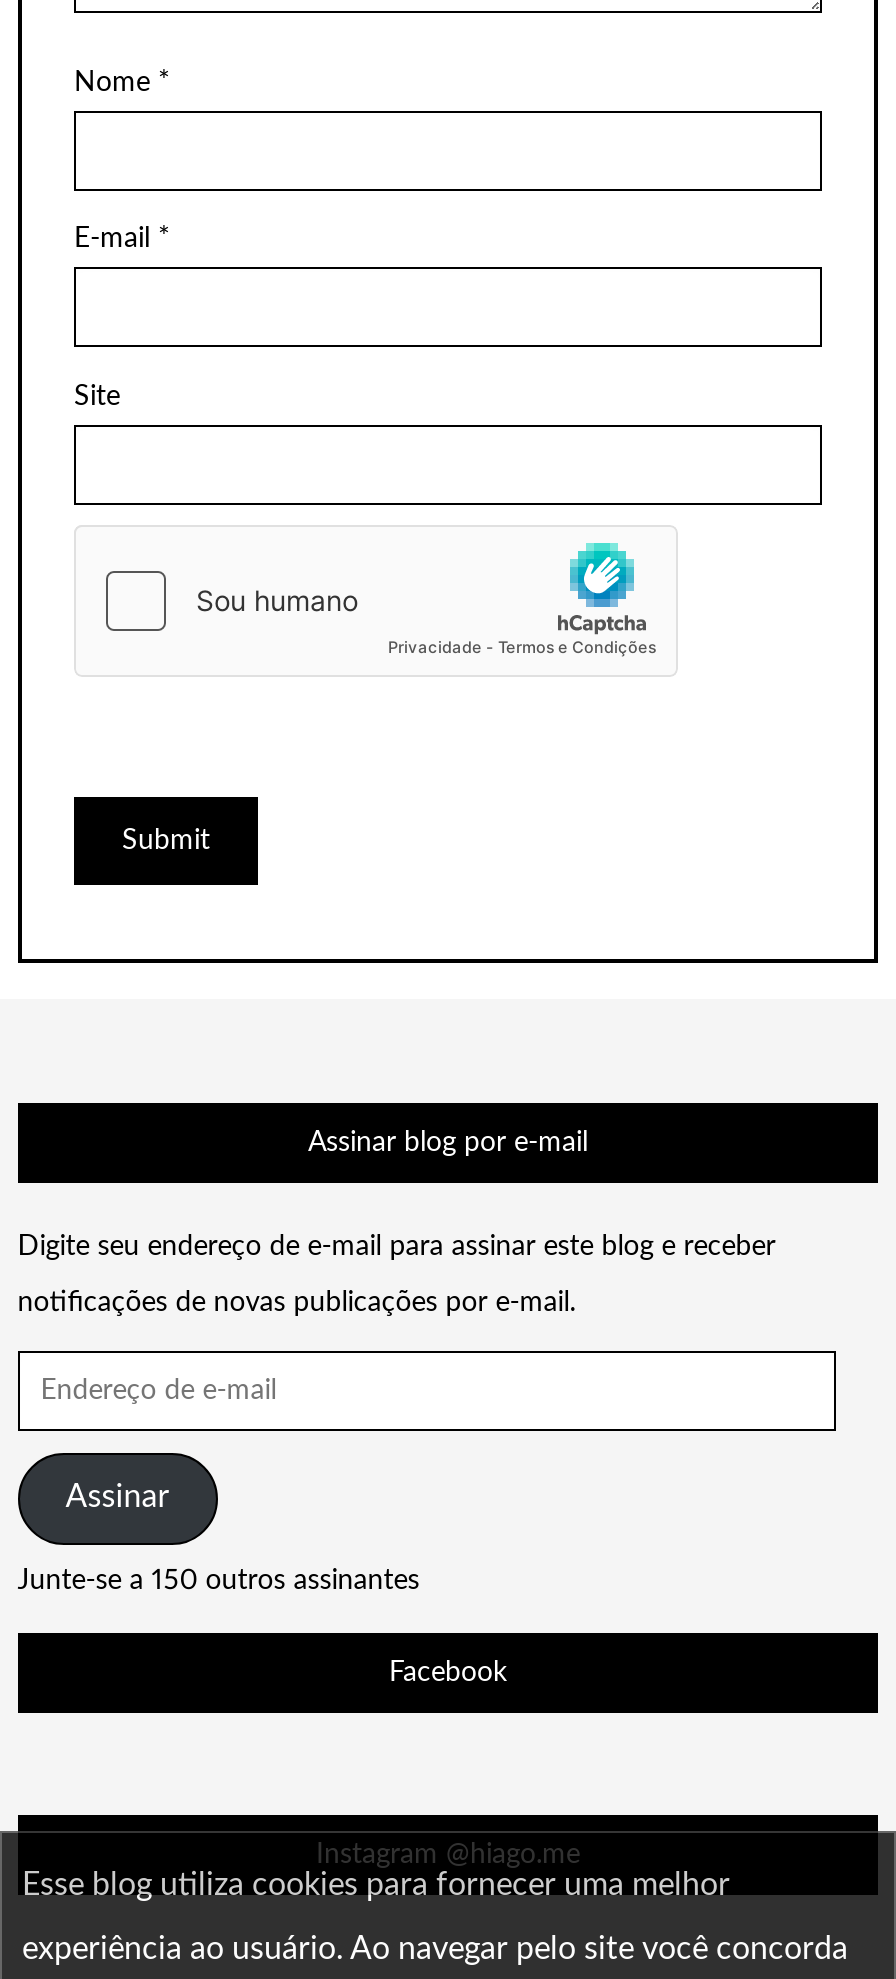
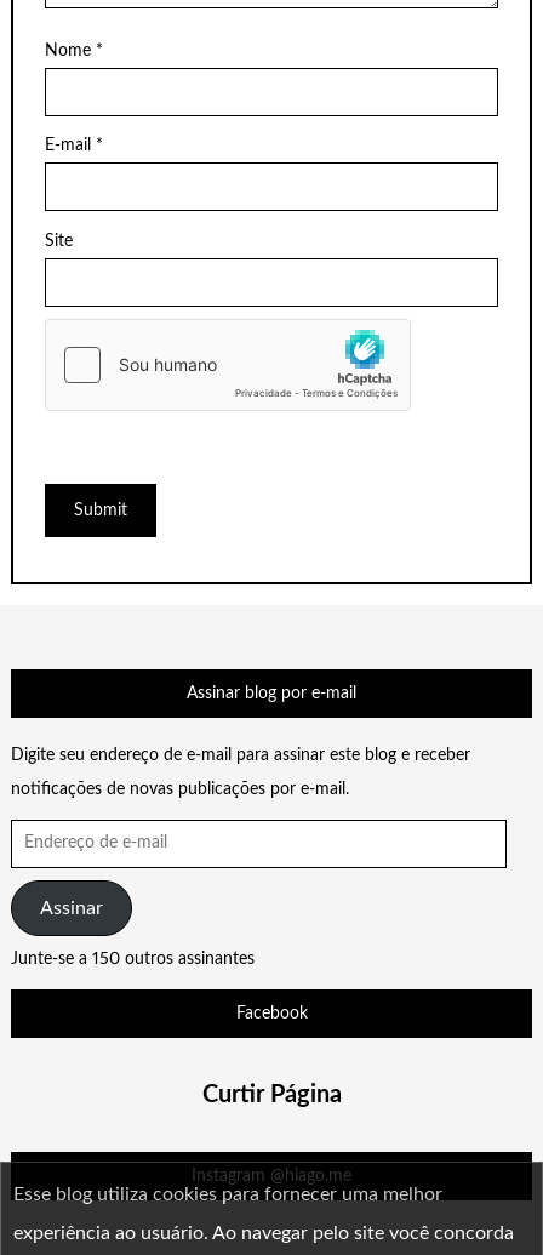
none -> [202,1082,341,1107] Curtir Página

